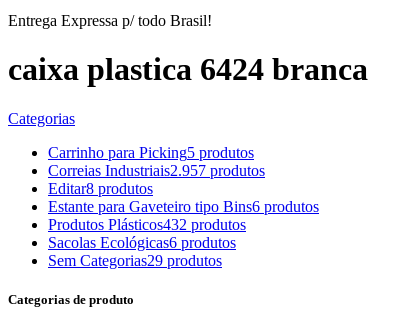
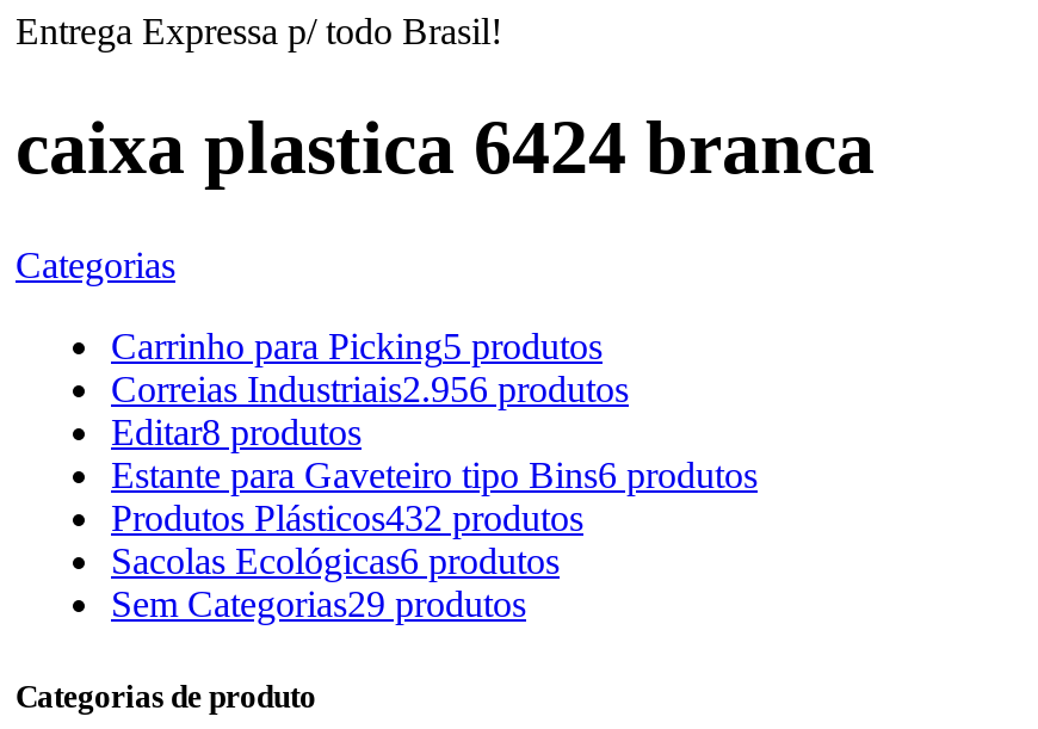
[48,162,265,179] Correias Industriais2.957 produtos -> [111,368,629,409] Correias Industriais2.956 produtos

